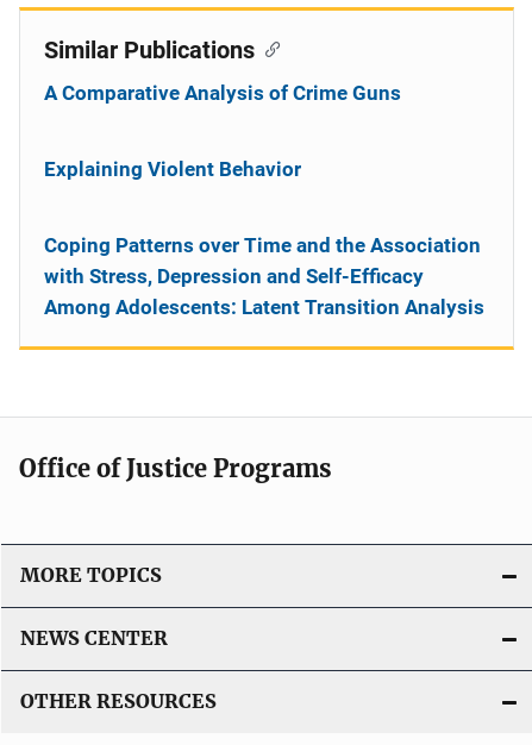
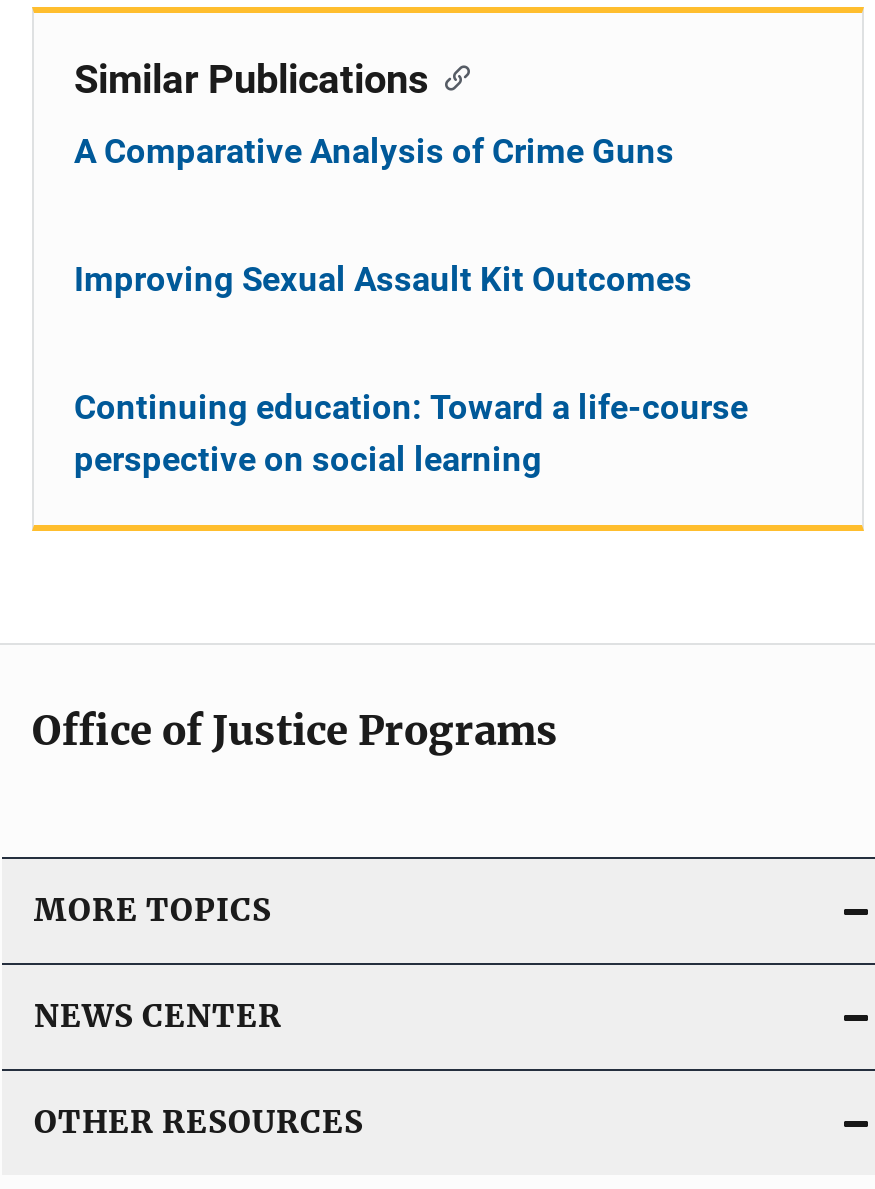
[44,157,301,181] Explaining Violent Behavior -> [74,259,692,299] Improving Sexual Assault Kit Outcomes
[44,233,484,319] Coping Patterns over Time and the Association | with Stress, Depression and Self-Efficacy | Among Adolescents: Latent Transition Analysis -> [74,387,748,479] Continuing education: Toward a life-course | perspective on social learning

